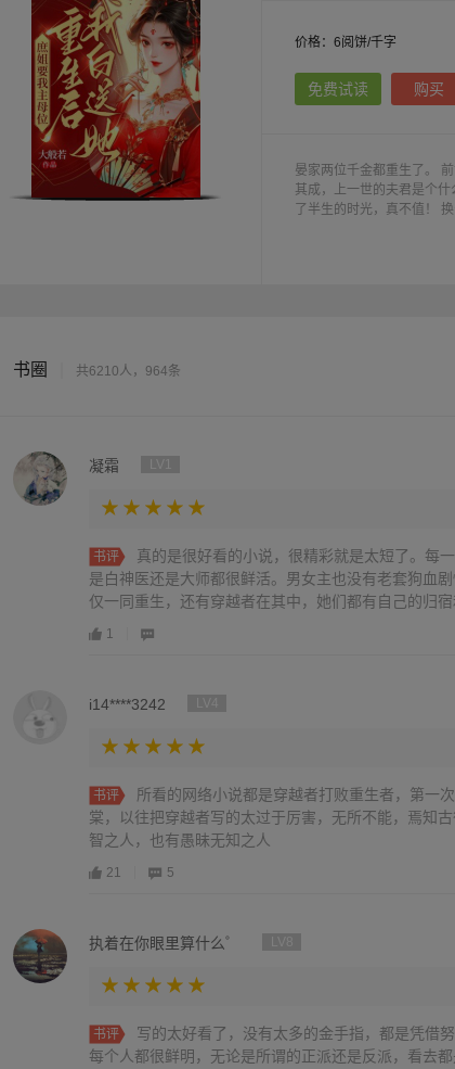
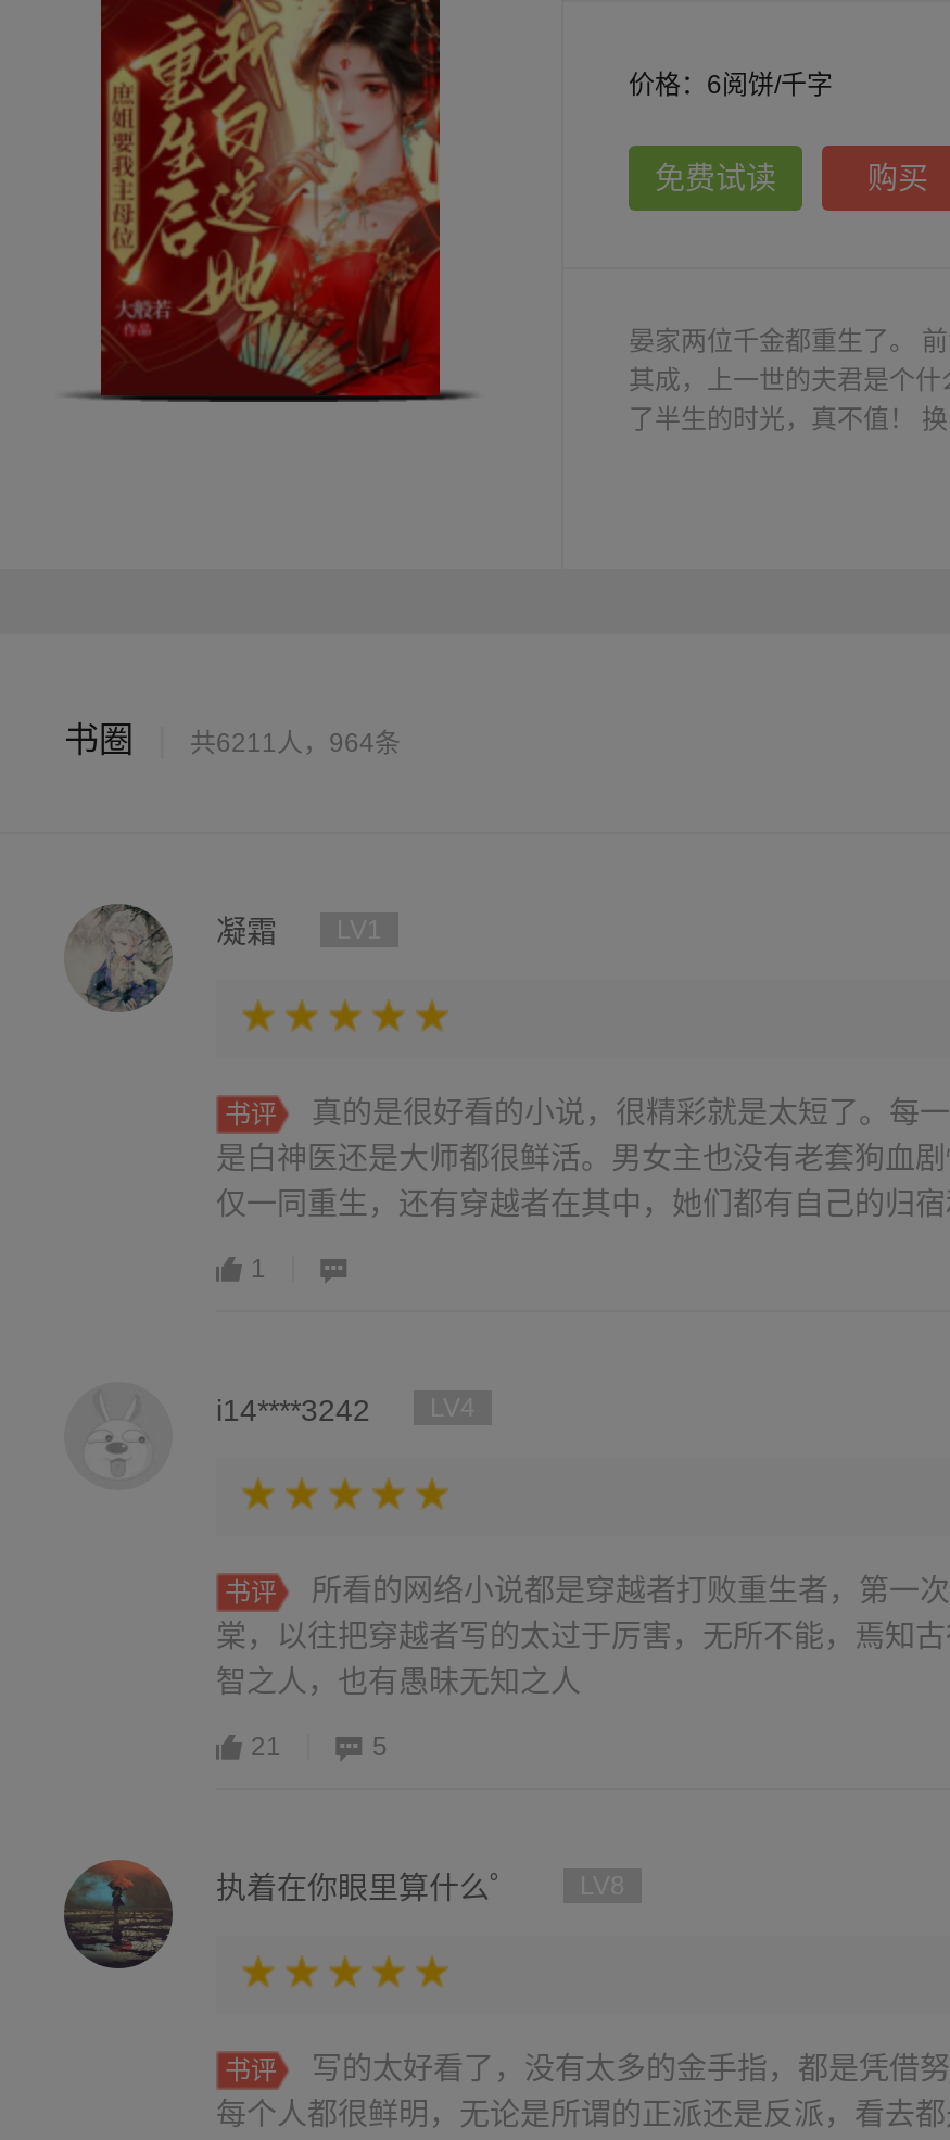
[76,364,181,379] 共6210人，964条 -> [190,728,401,758] 共6211人，964条

